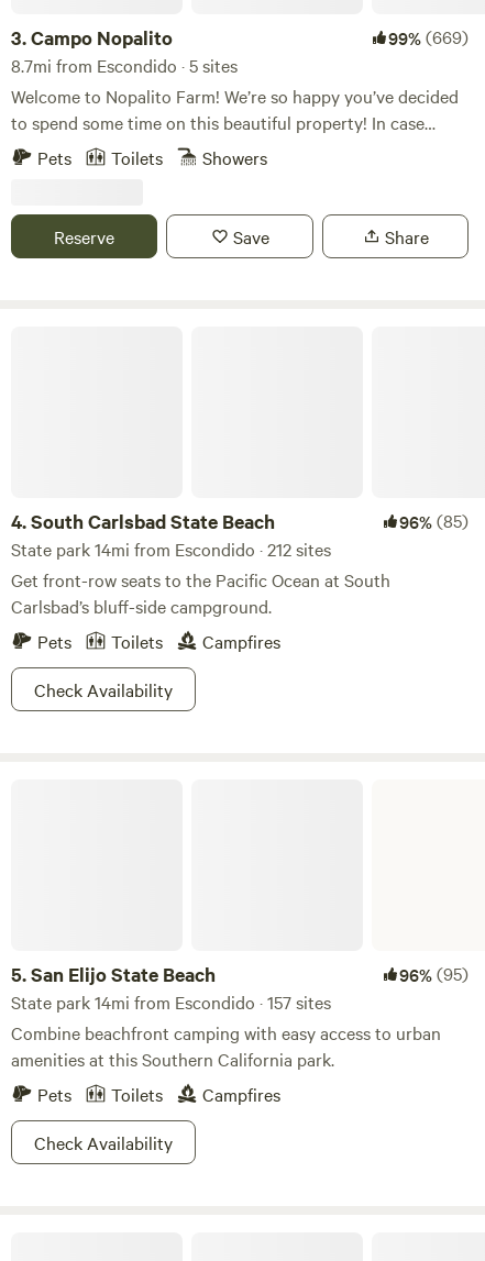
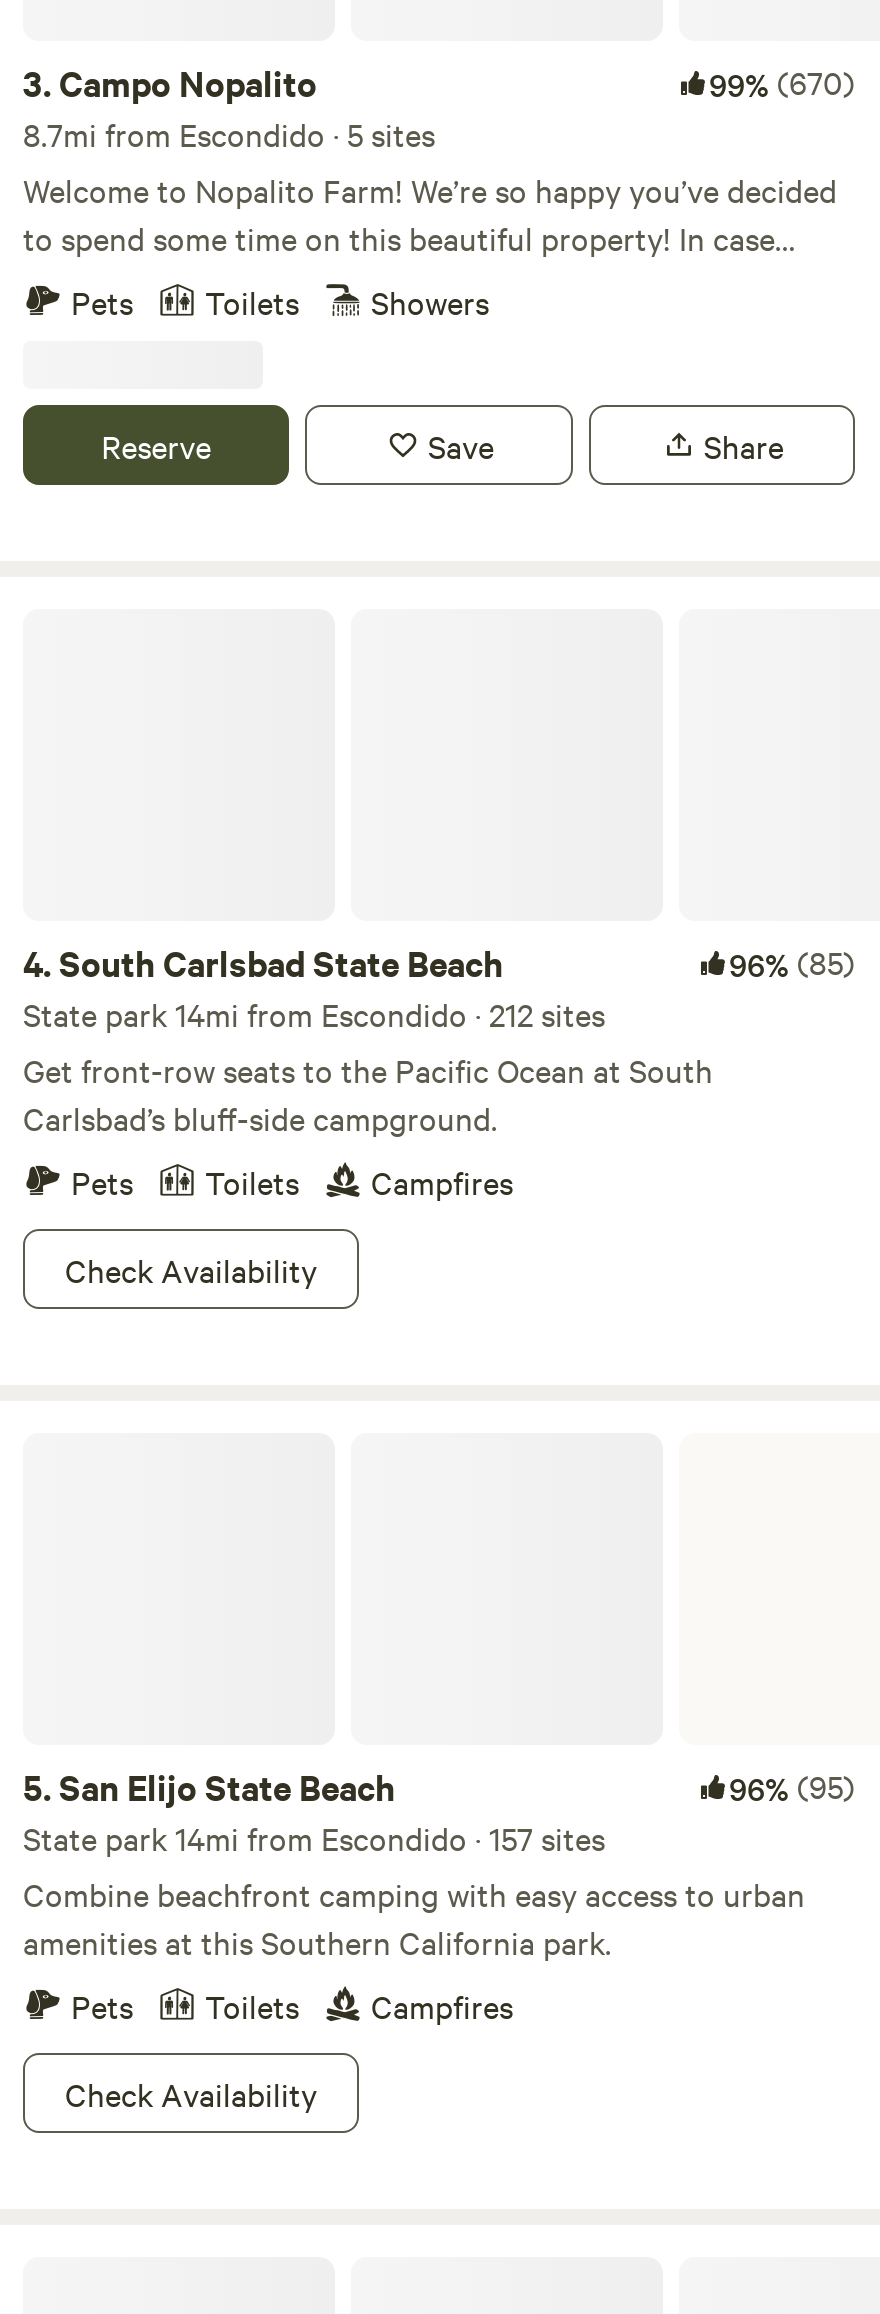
[388,24,469,49] 99% (669) -> [709,59,855,105] 99% (670)

